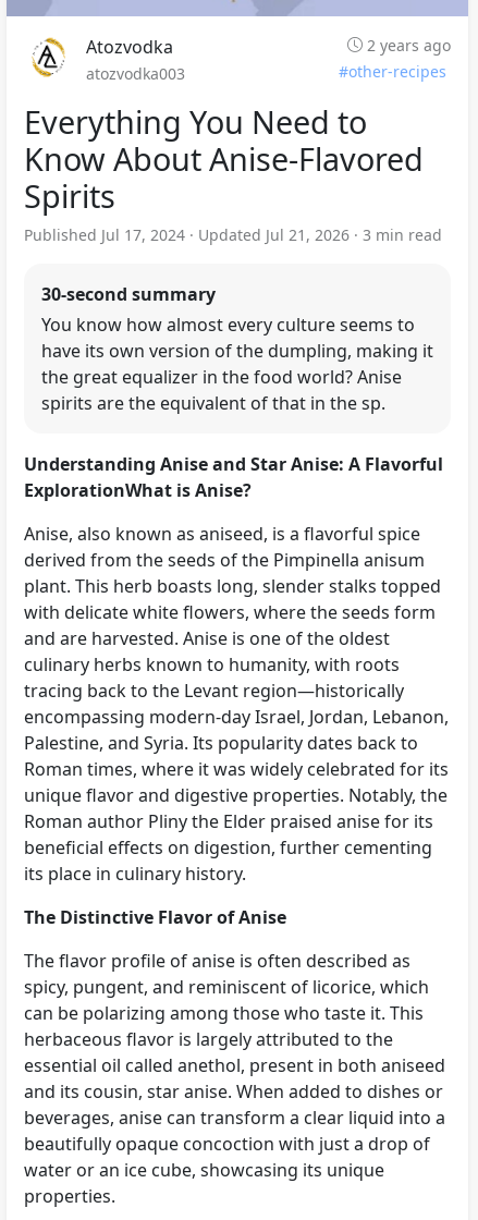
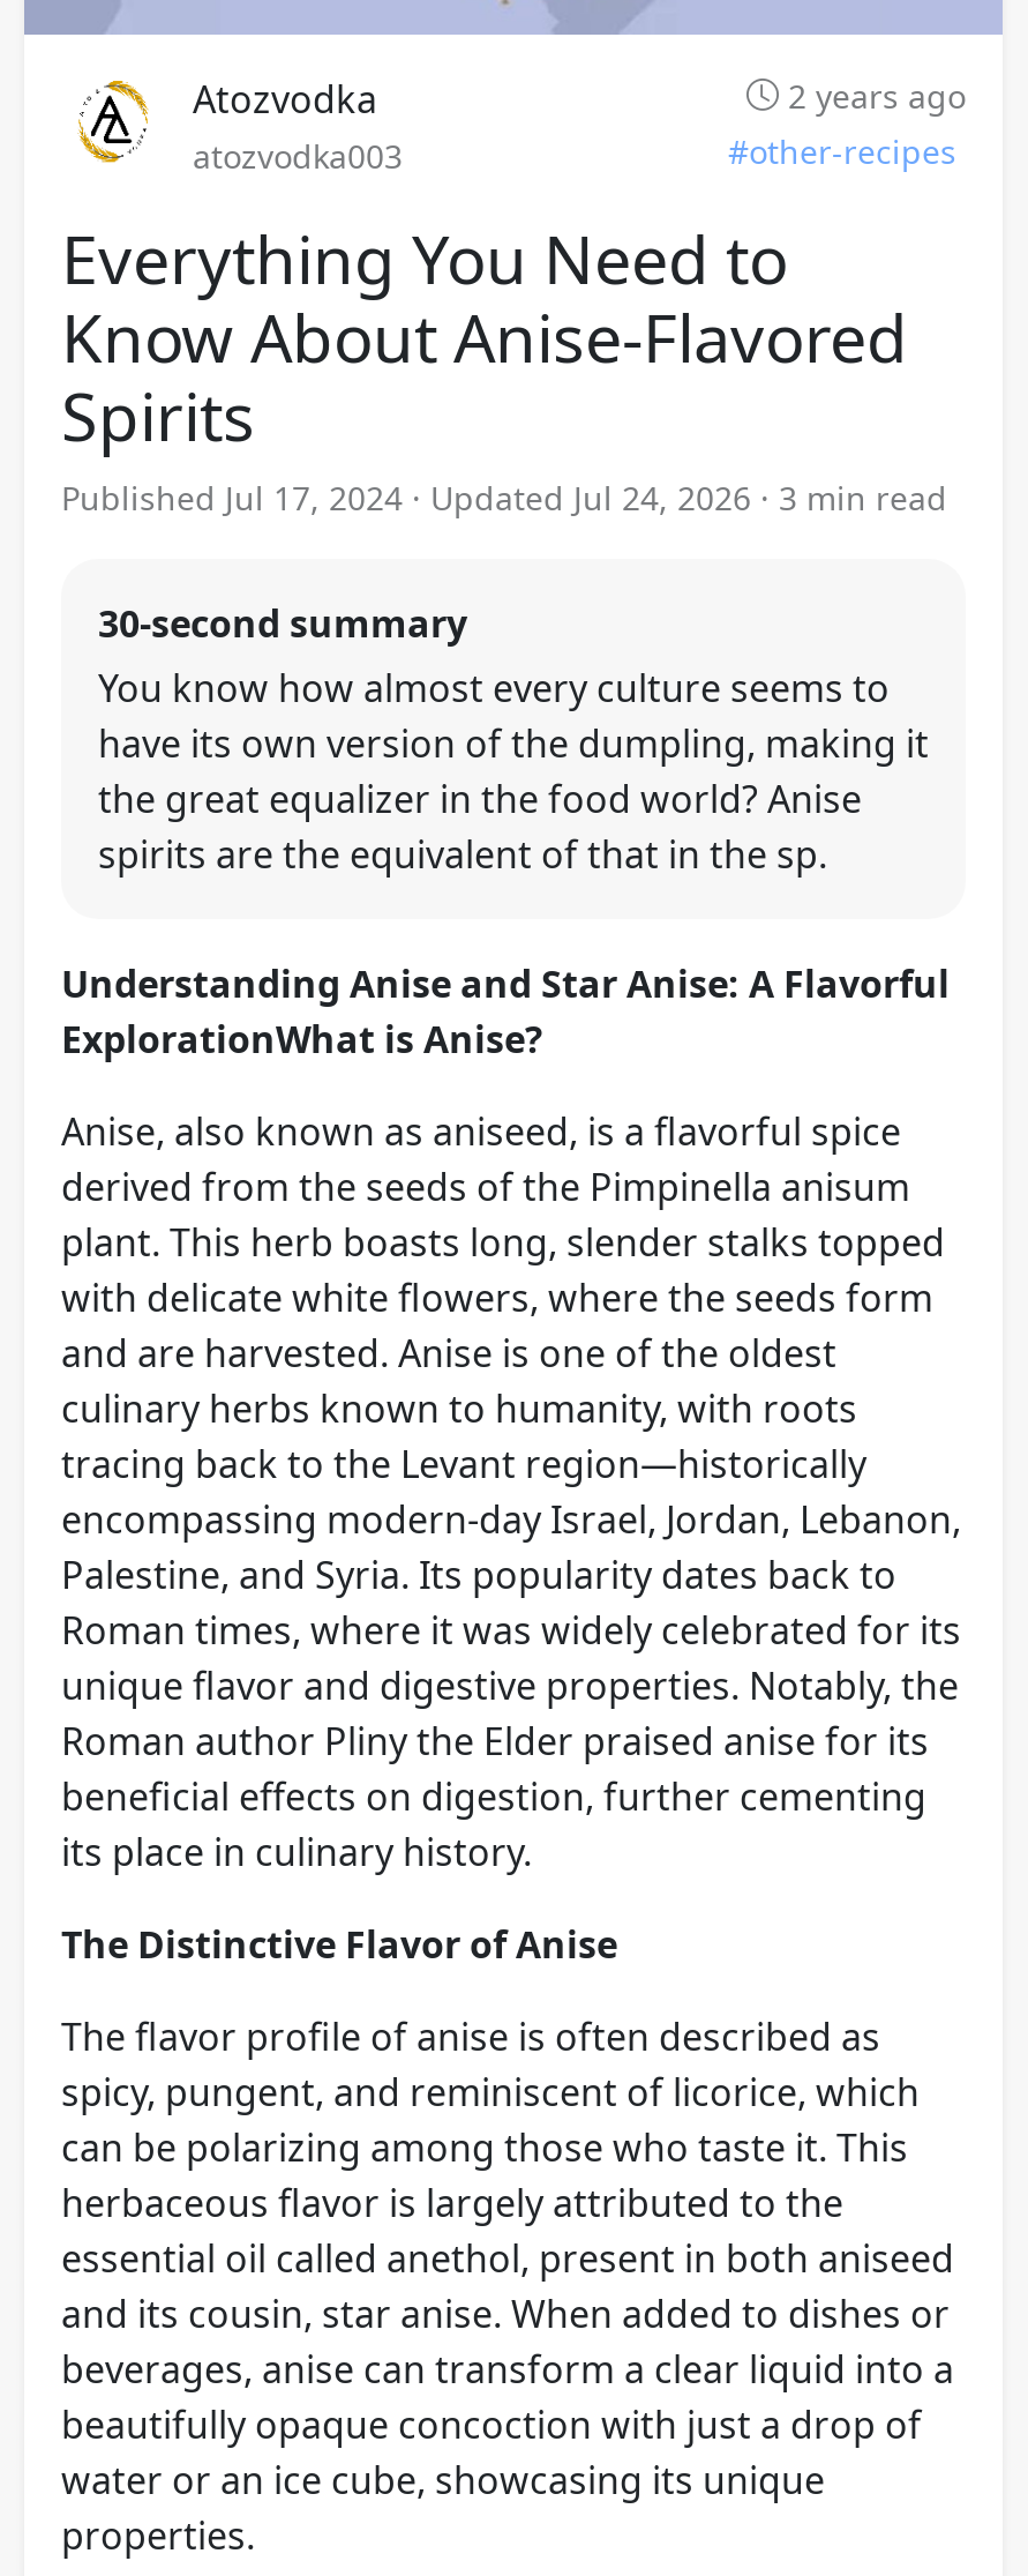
[24,224,442,245] Published Jul 17, 2024 · Updated Jul 21, 2026 · 3 min read -> [61,476,947,520] Published Jul 17, 2024 · Updated Jul 24, 2026 · 3 min read

